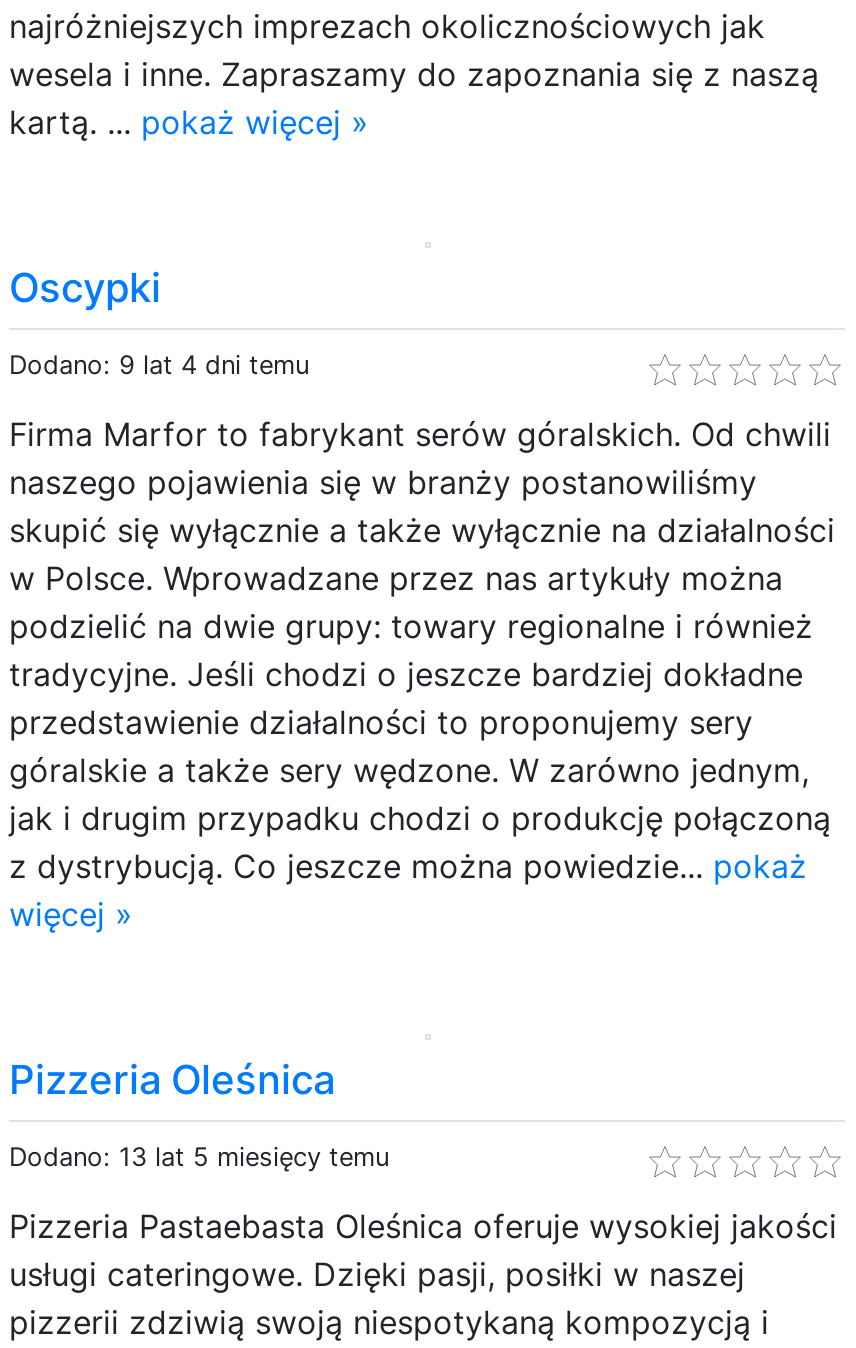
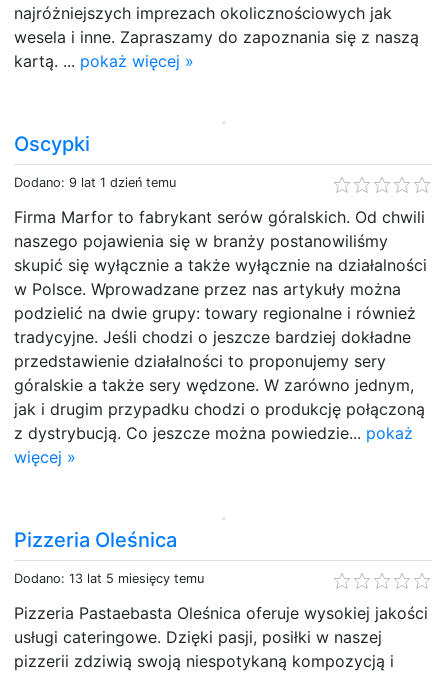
[9,349,309,379] Dodano: 9 lat 4 dni temu -> [14,175,176,190] Dodano: 9 lat 1 dzień temu

